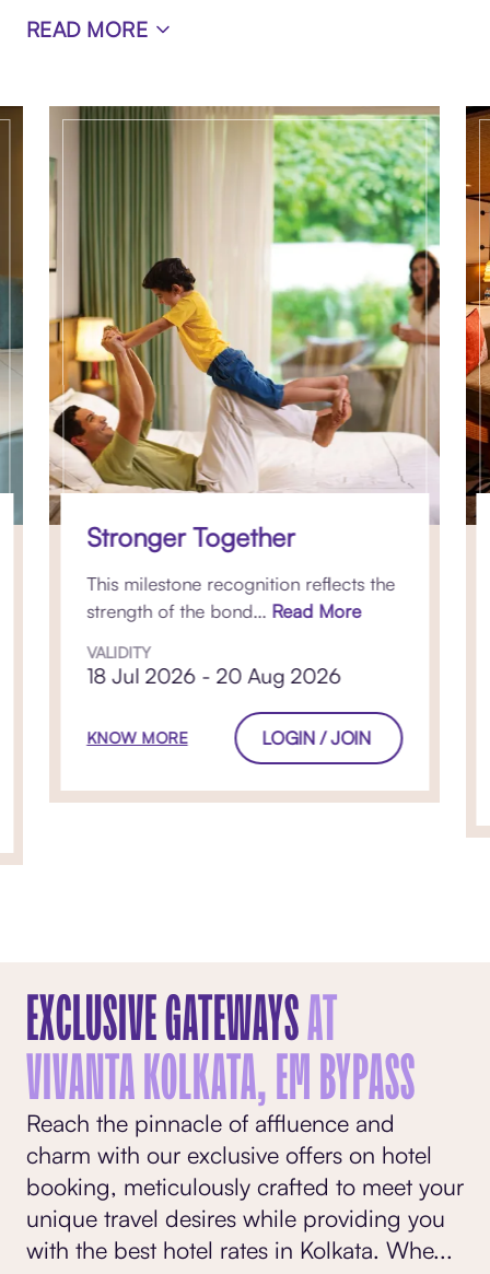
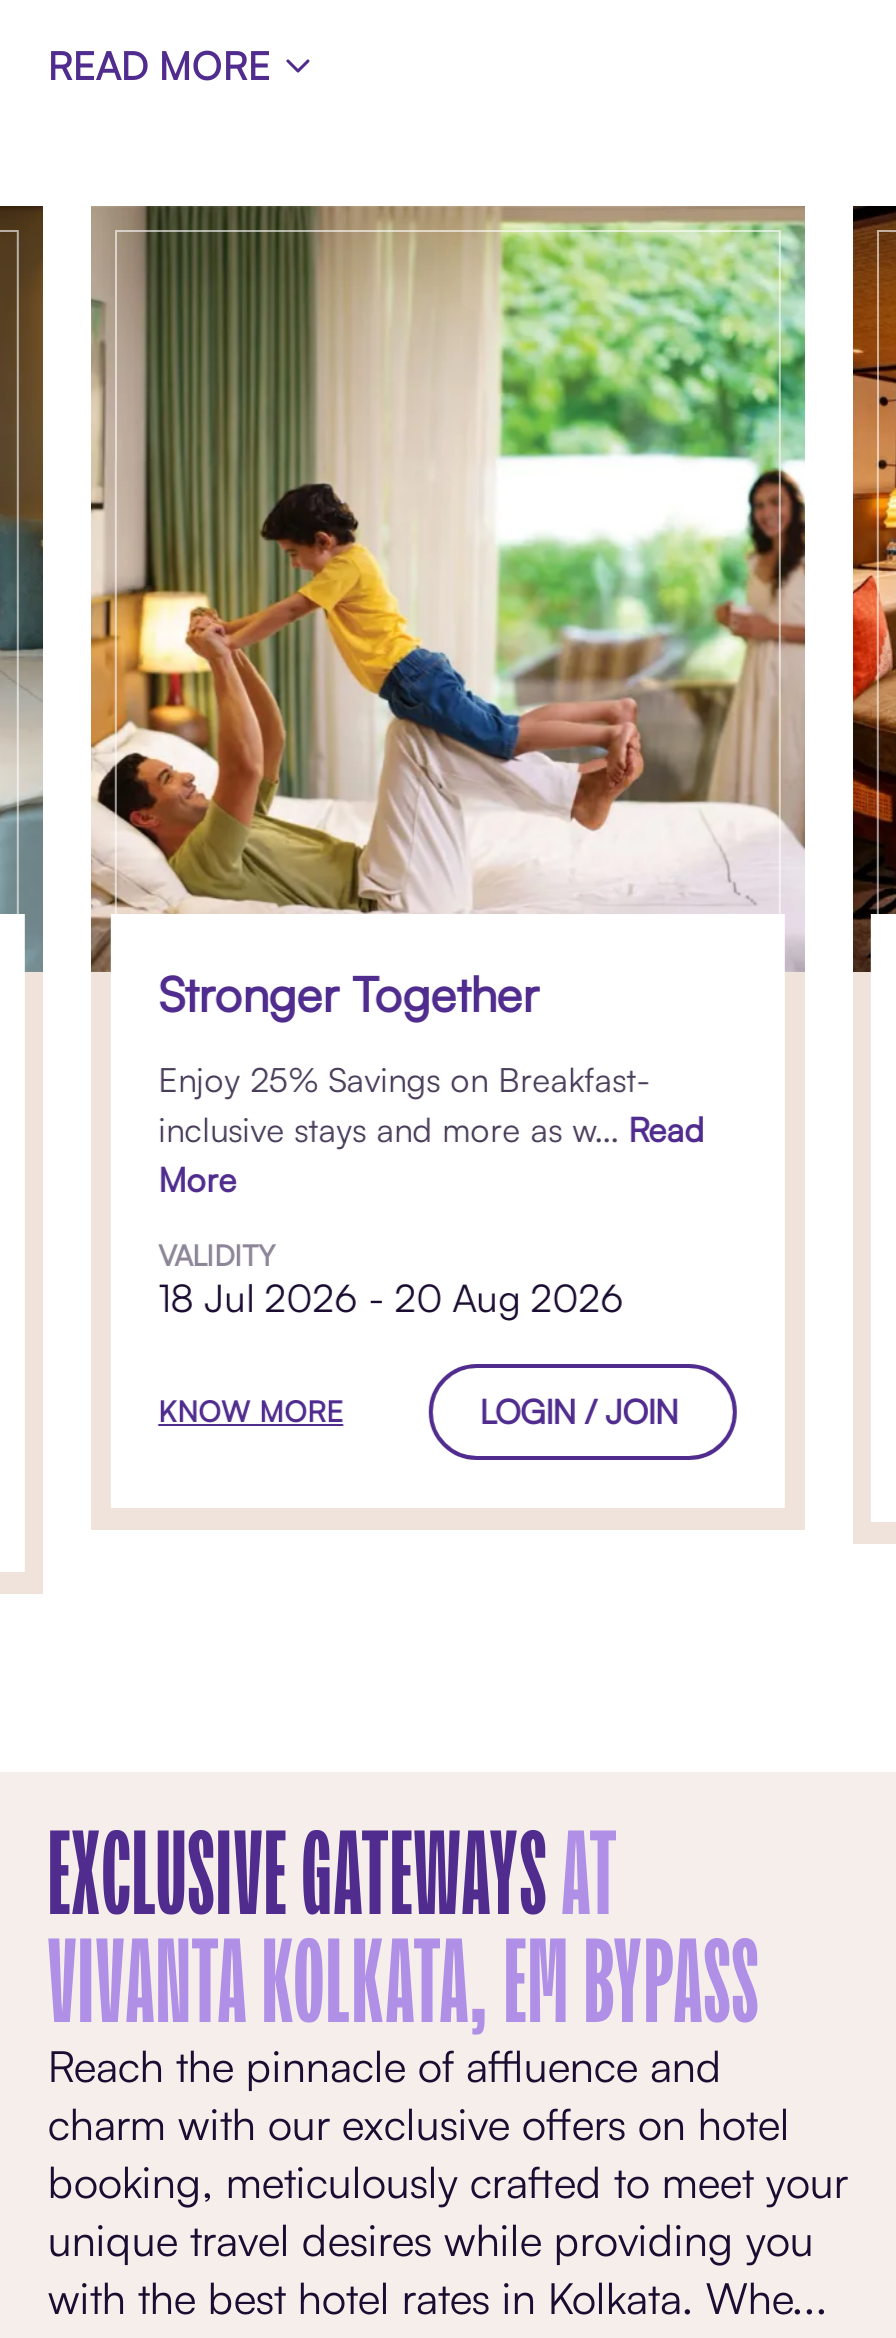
[87,572,395,622] This milestone recognition reflects the | strength of the bond... Read More -> [158,1058,704,1200] Enjoy 25% Savings on Breakfast- | inclusive stays and more as w... Read | More
moved [87,643,371,749] -> [158,1239,678,1433]: VALIDITY | 18 Jul 2026 - 20 Aug 2026 | KNOW MORE | LOGIN / JOIN

